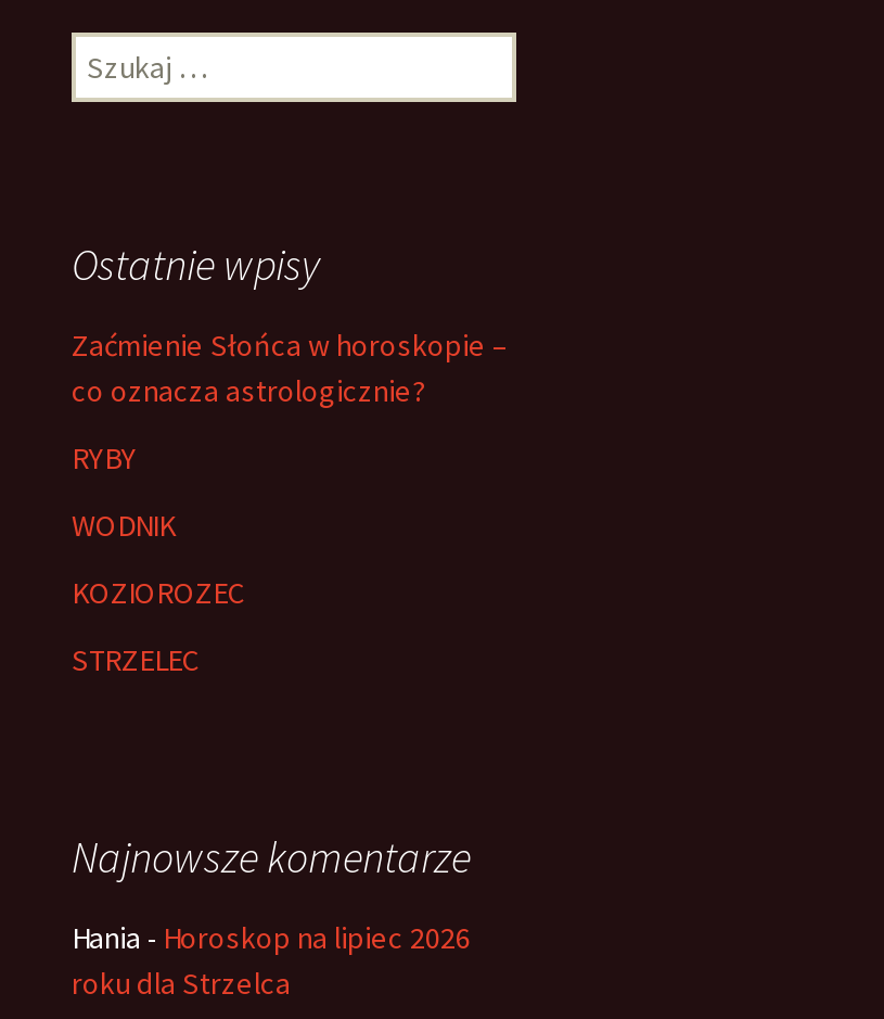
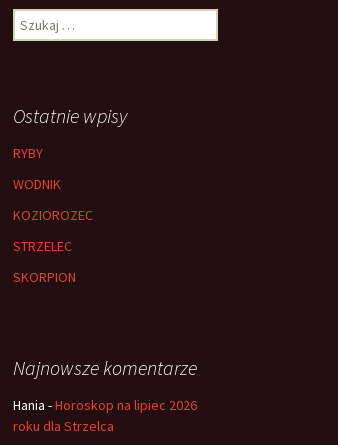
[72,325,508,410] Zaćmienie Słońca w horoskopie – | co oznacza astrologicznie? -> none
moved [72,438,245,679] -> [13,144,93,255]: RYBY | WODNIK | KOZIOROZEC | STRZELEC
none -> [13,268,76,286] SKORPION

